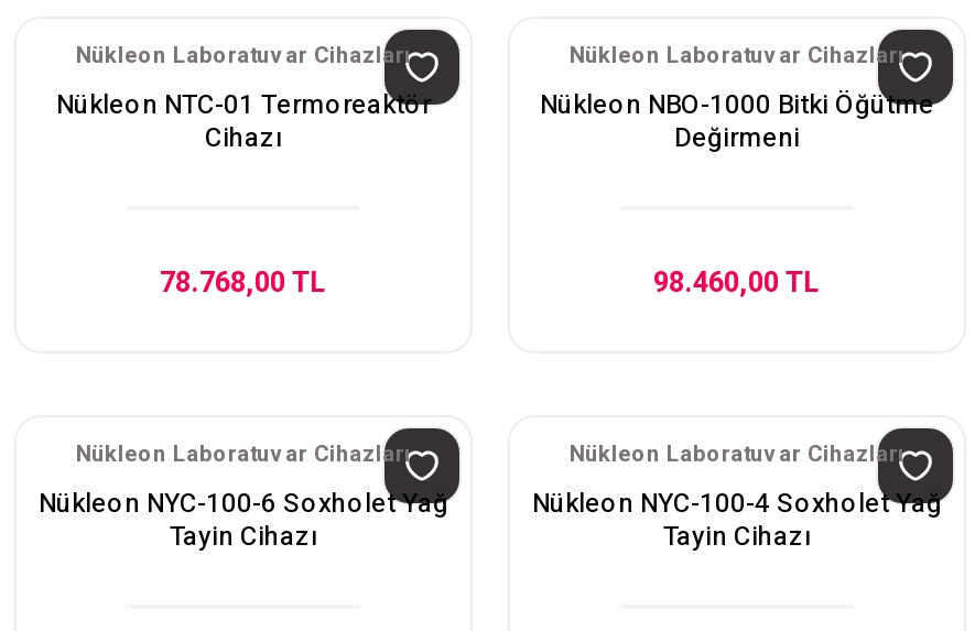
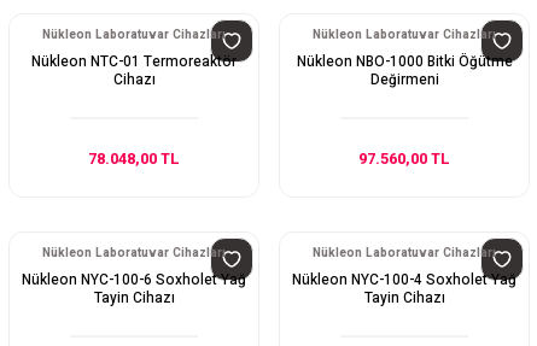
[160,263,327,303] 78.768,00 TL -> [88,148,180,170] 78.048,00 TL
[653,263,821,303] 98.460,00 TL -> [358,148,450,170] 97.560,00 TL

